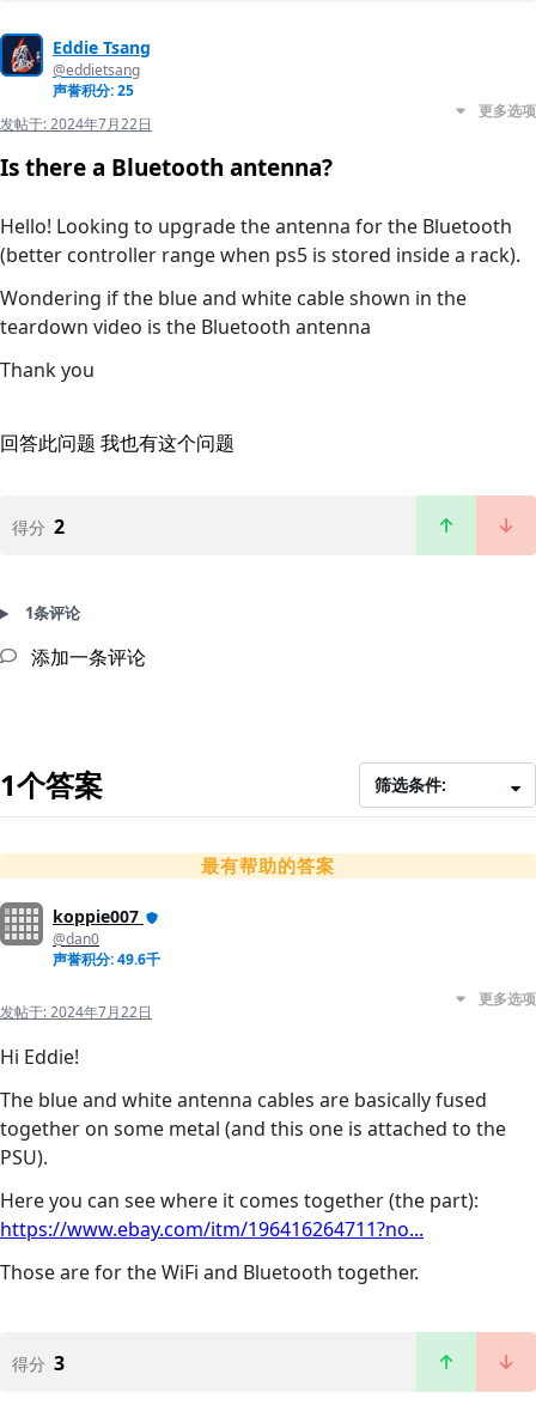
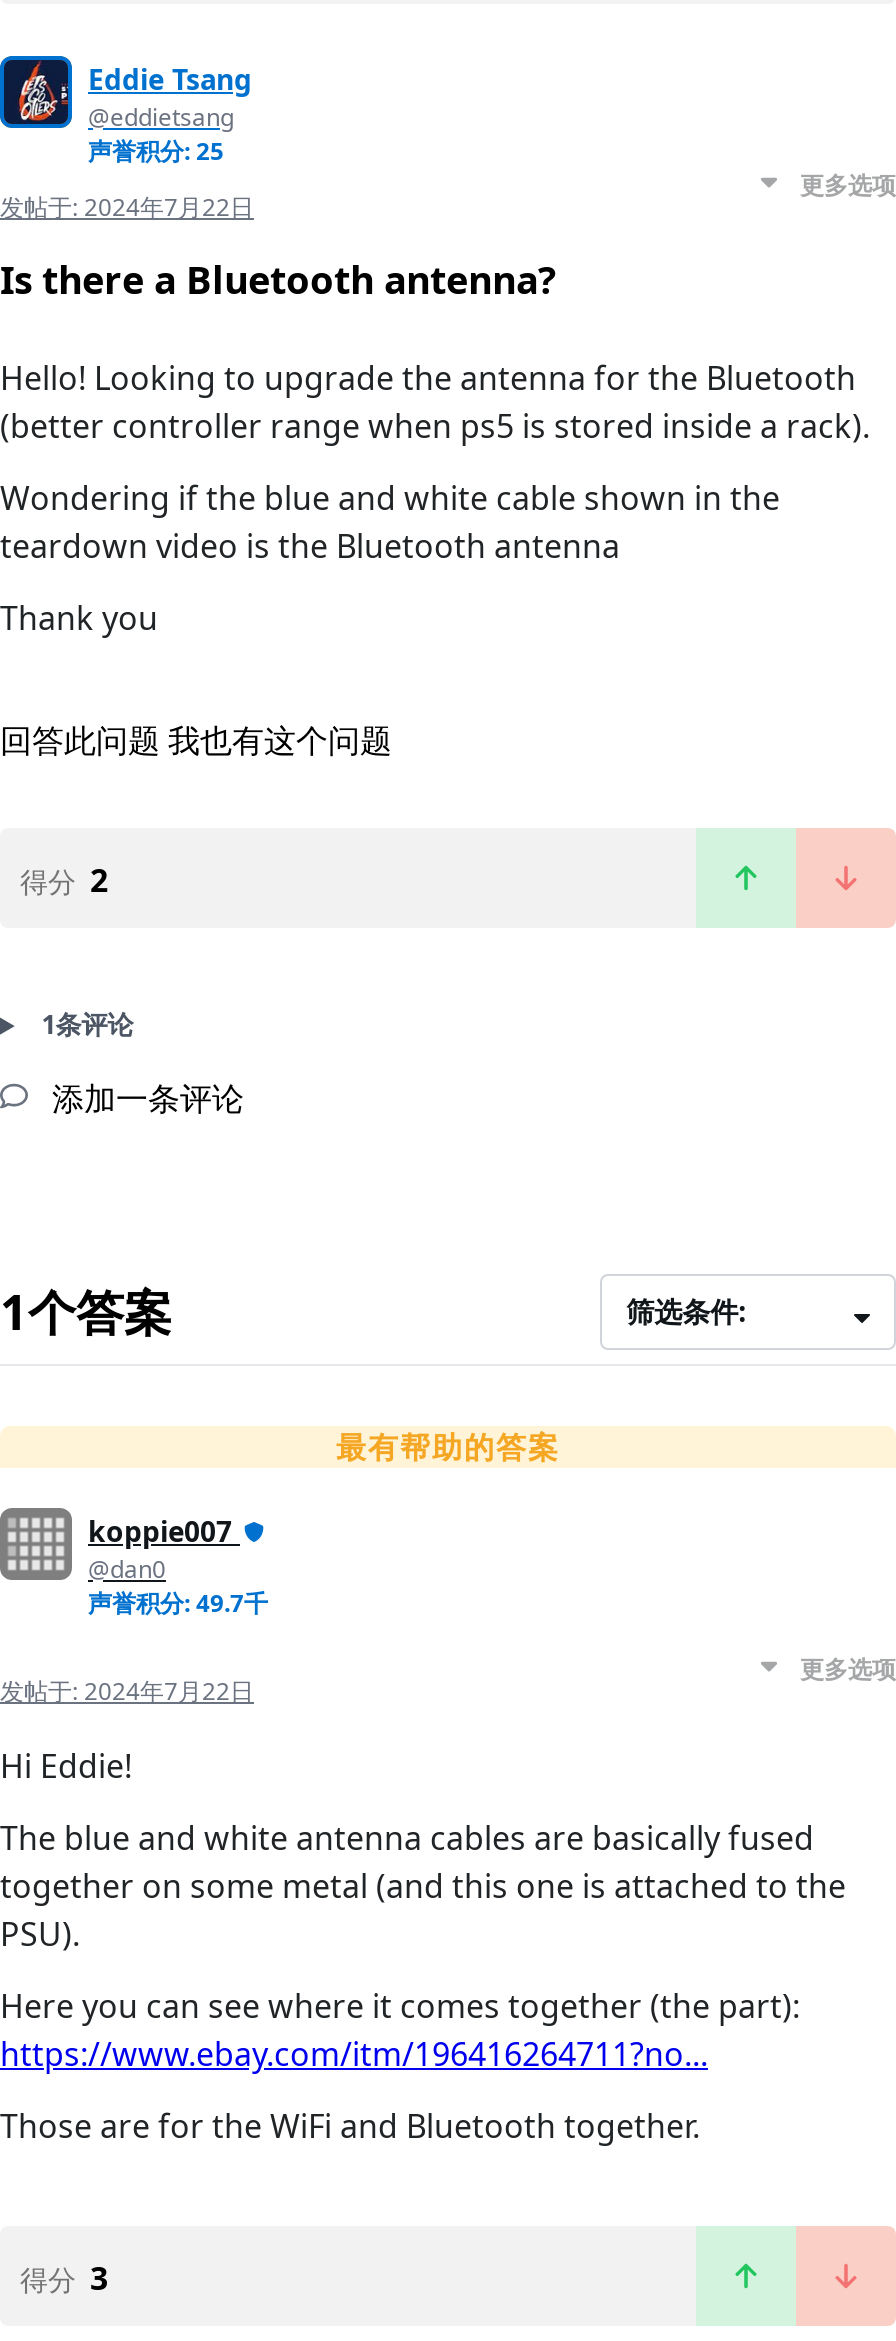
[53,949,160,970] 声誉积分: 49.6千 -> [88,1587,268,1621] 声誉积分: 49.7千

